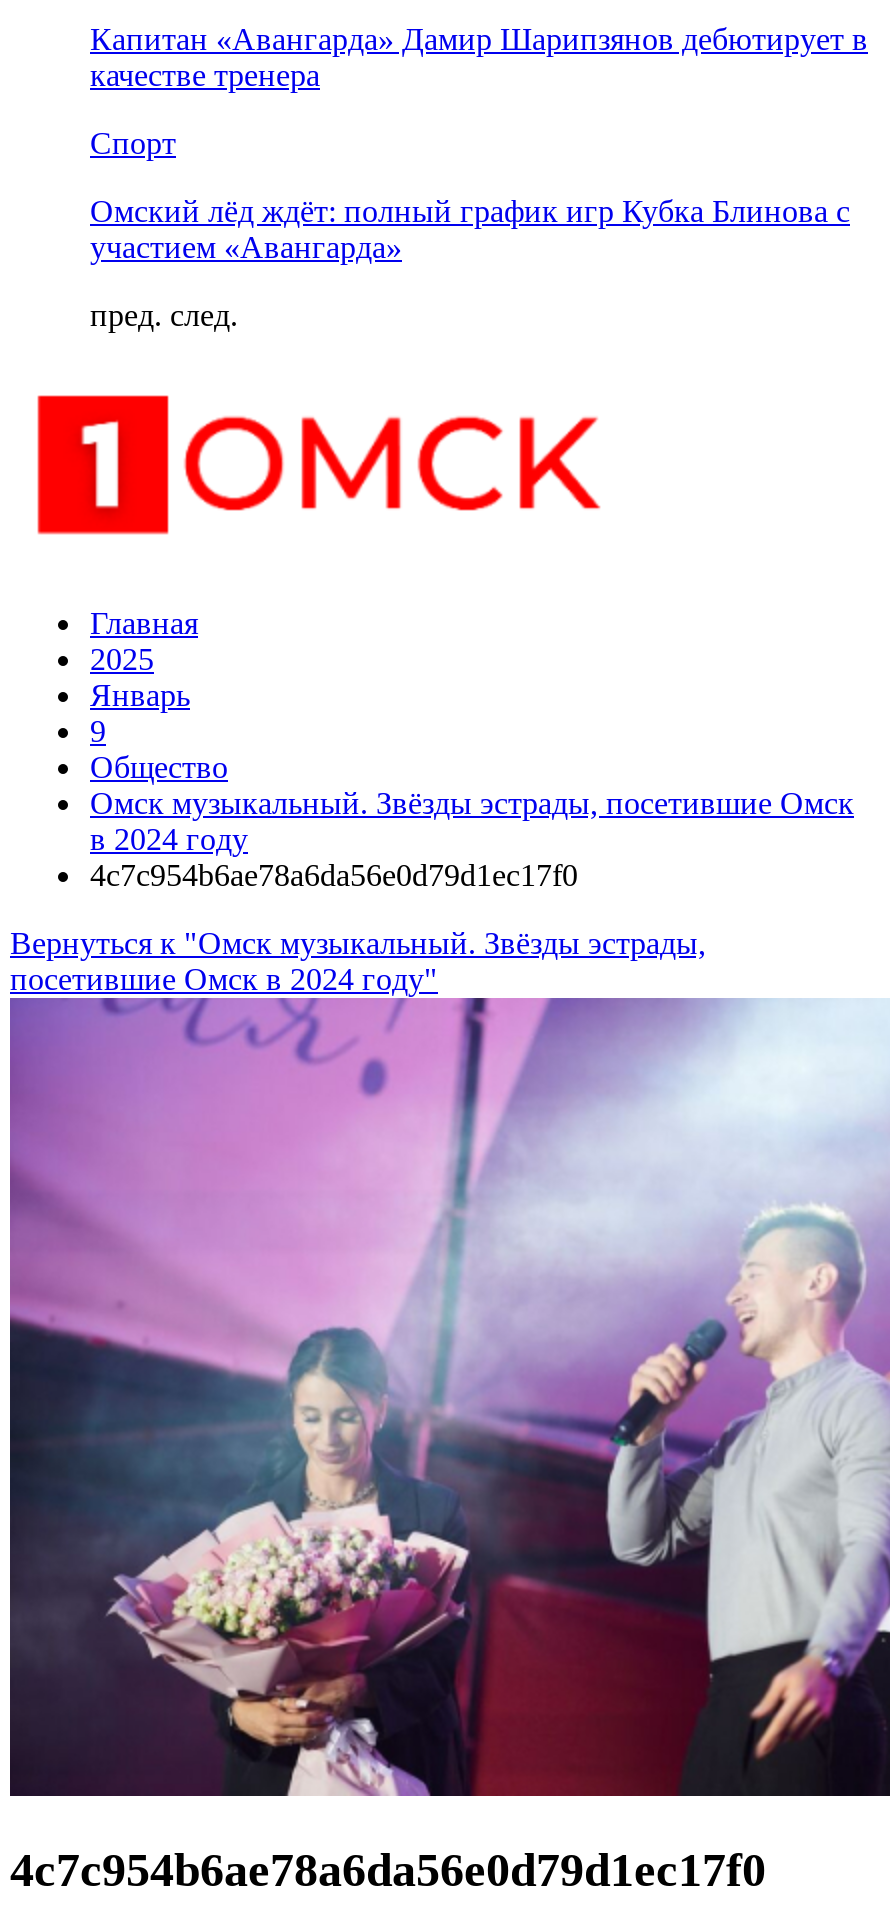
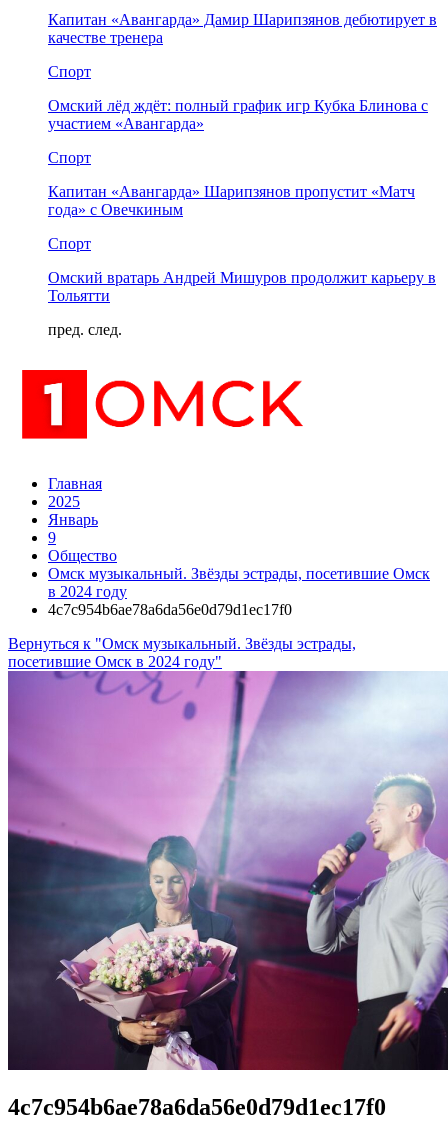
none -> [48,149,436,304] Спорт | Капитан «Авангарда» Шарипзянов пропустит «Матч | года» с Овечкиным | Спорт | Омский вратарь Андрей Мишуров продолжит карьеру в | Тольятти

